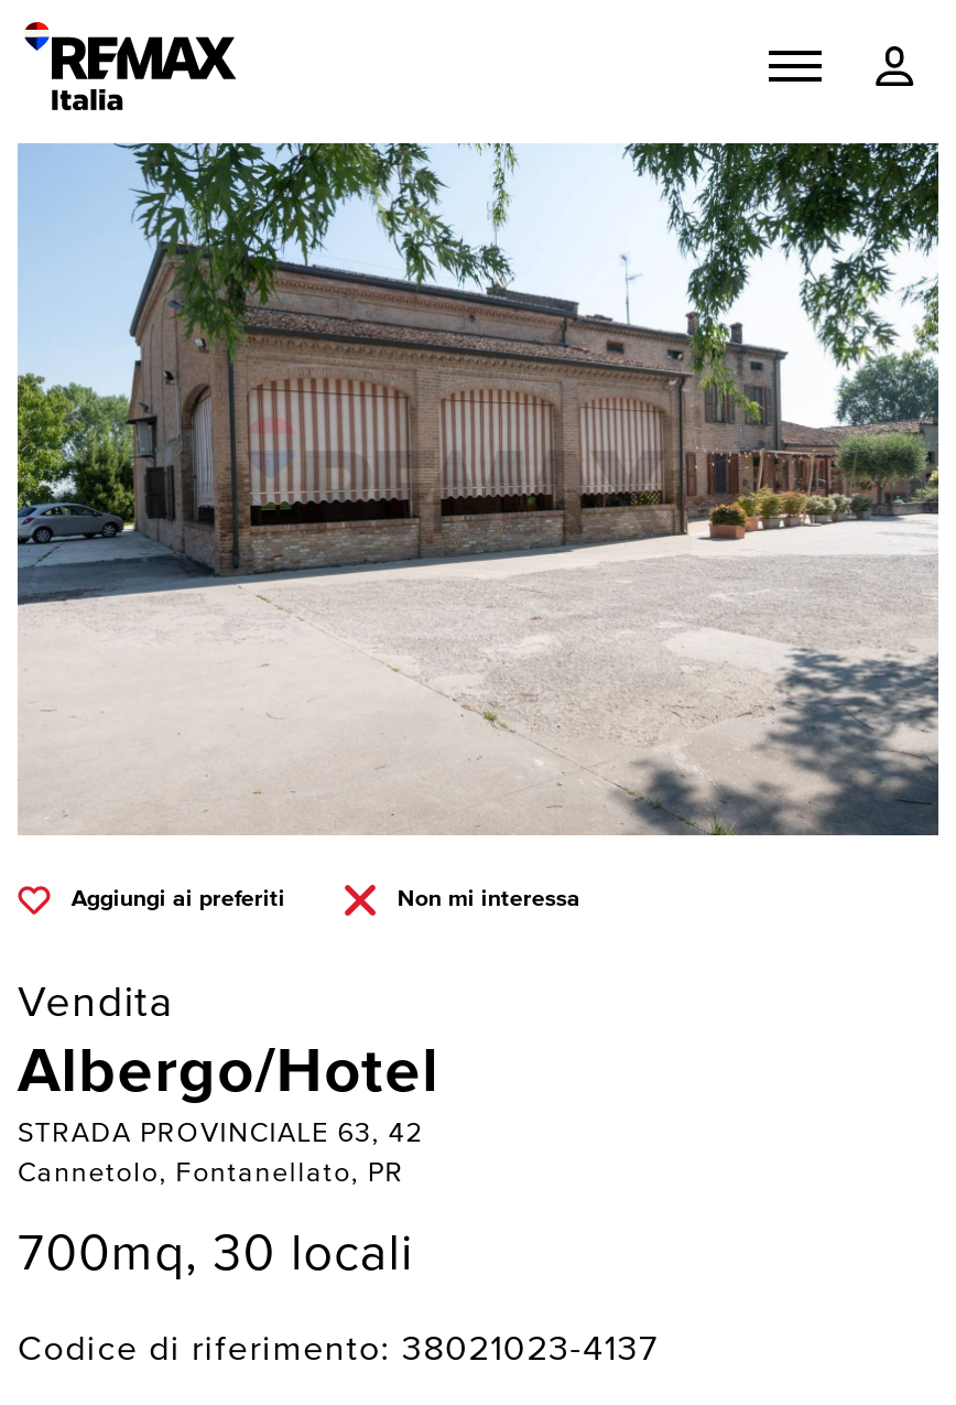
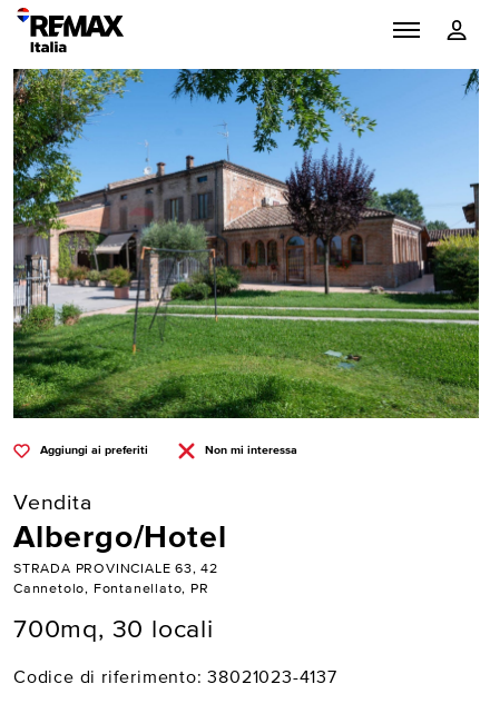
[15,141,941,835] [image] -> [12,68,480,419] [image]

